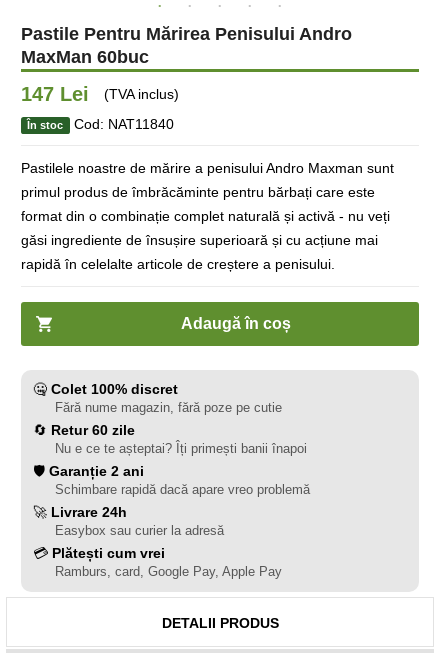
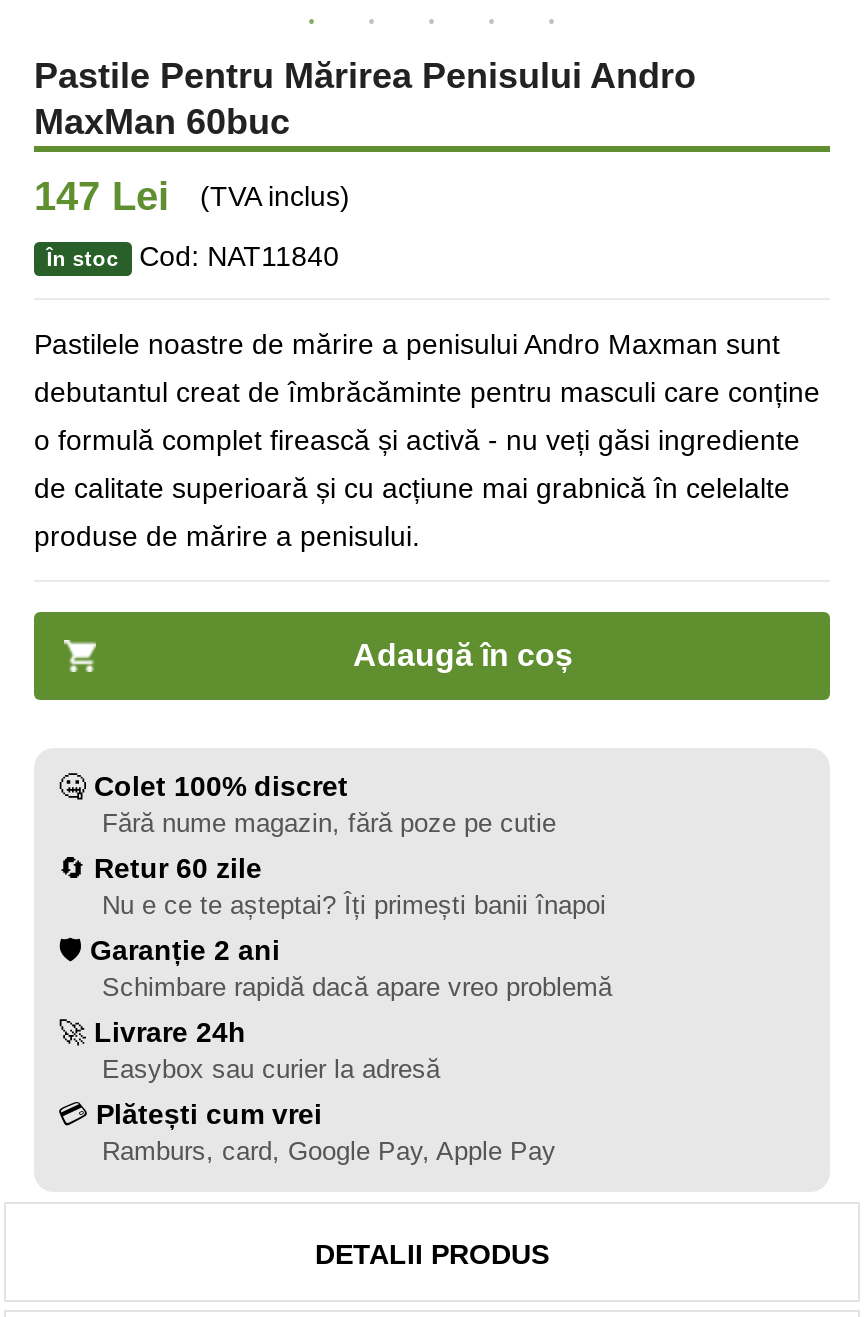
[21,184,375,200] primul produs de îmbrăcăminte pentru bărbați care este -> [34,376,820,408] debutantul creat de îmbrăcăminte pentru masculi care conține
[21,208,390,224] format din o combinație complet naturală și activă - nu veți -> [34,424,800,456] o formulă complet firească și activă - nu veți găsi ingrediente
[21,232,378,248] găsi ingrediente de însușire superioară și cu acțiune mai -> [34,472,790,504] de calitate superioară și cu acțiune mai grabnică în celelalte
[21,256,335,272] rapidă în celelalte articole de creștere a penisului. -> [34,520,420,552] produse de mărire a penisului.

